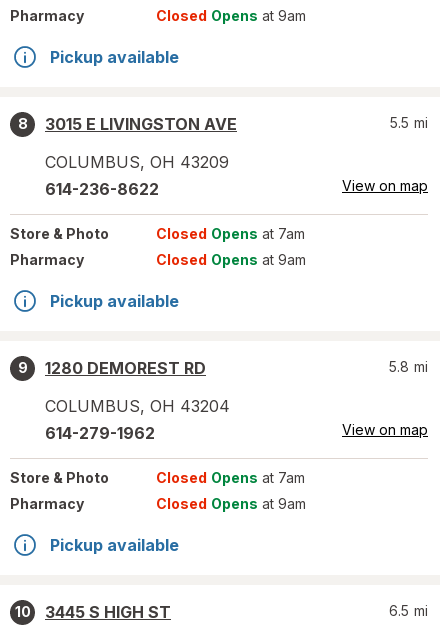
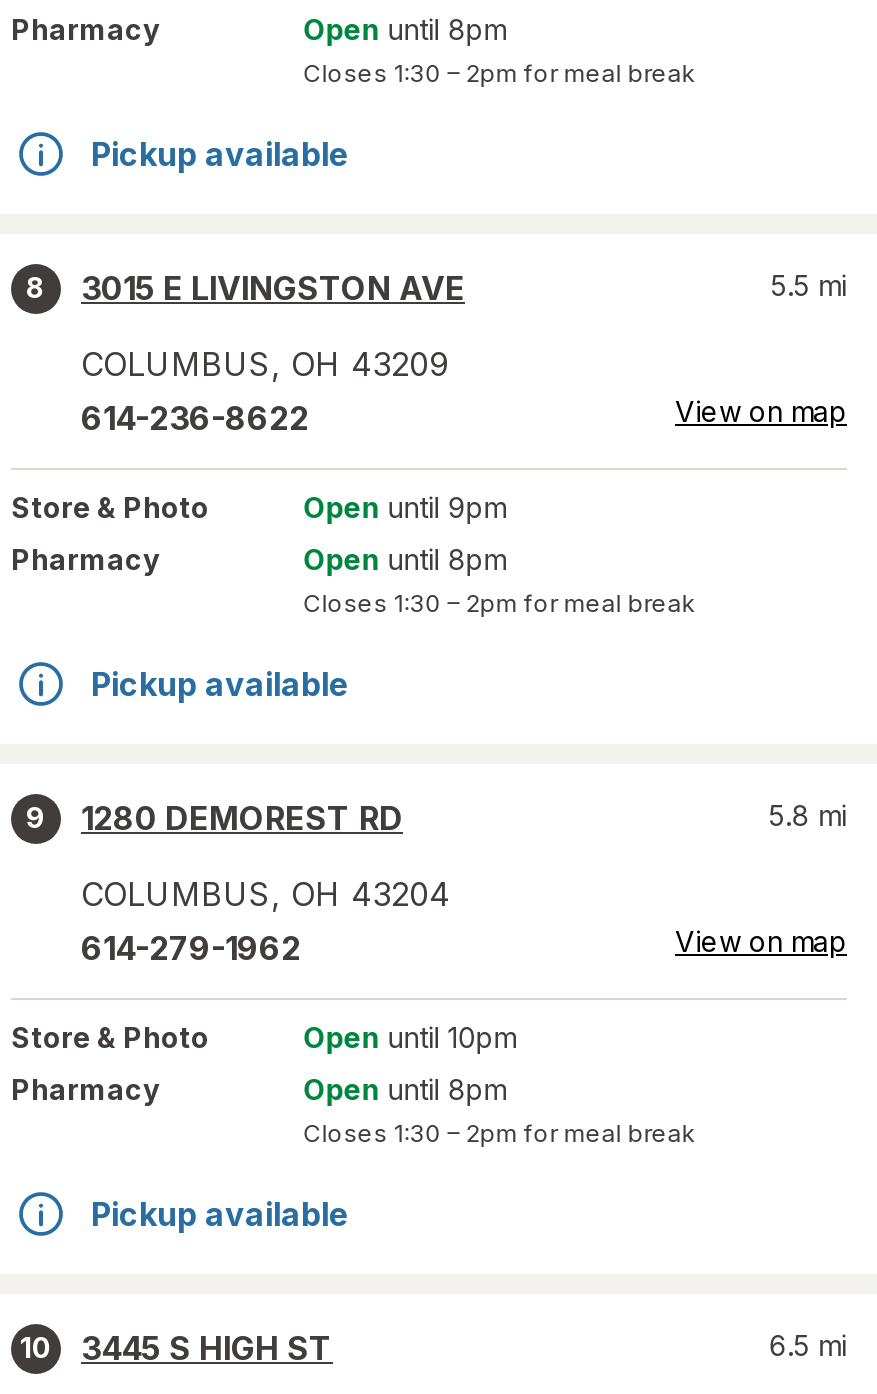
[156,7,306,24] Closed Opens at 9am -> [304,12,696,88] Open until 8pm | Closes 1:30 – 2pm for meal break
[156,225,305,242] Closed Opens at 7am -> [304,490,506,524] Open until 9pm
[156,251,306,268] Closed Opens at 9am -> [304,542,696,618] Open until 8pm | Closes 1:30 – 2pm for meal break
[156,469,305,486] Closed Opens at 7am -> [304,1020,516,1054] Open until 10pm
[156,495,306,512] Closed Opens at 9am -> [304,1072,696,1148] Open until 8pm | Closes 1:30 – 2pm for meal break

